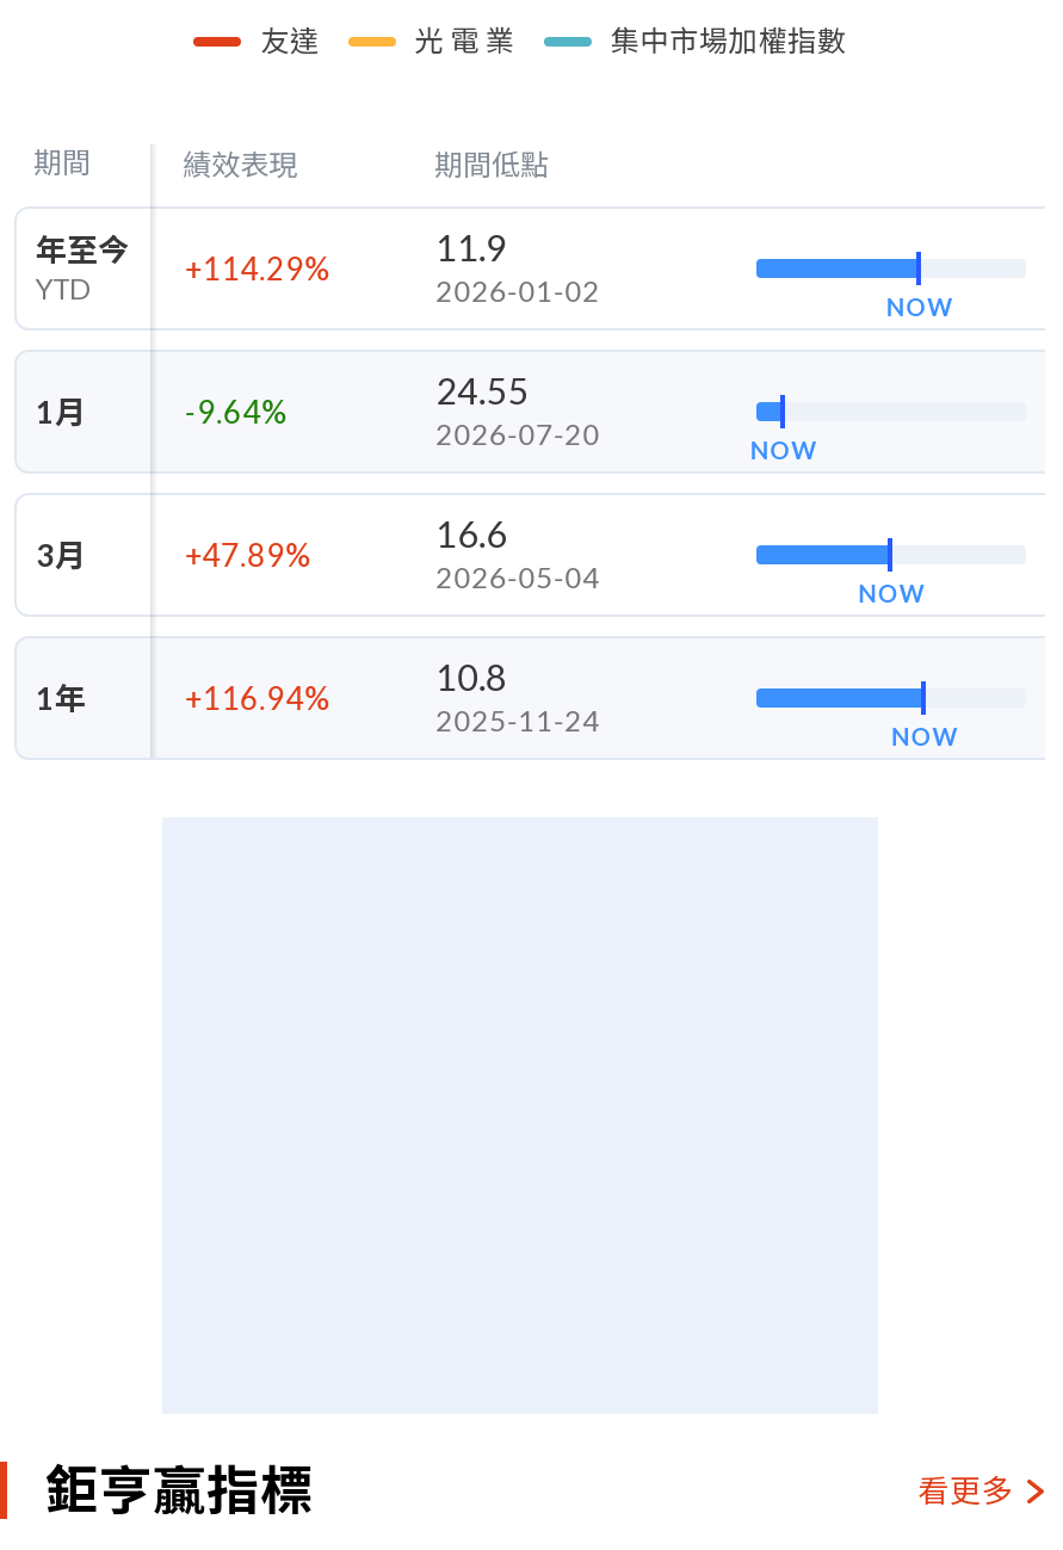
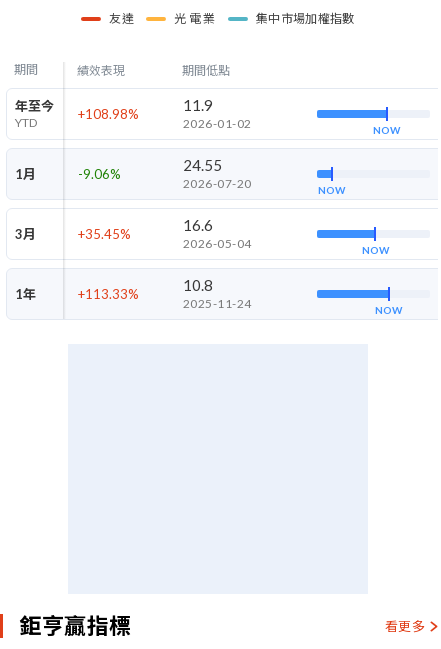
[36,229,331,286] 年至今 +114.29% -> [15,97,139,121] 年至今 +108.98%
[185,391,288,430] -9.64% -> [78,165,121,181] -9.06%
[185,535,312,573] +47.89% -> [78,225,131,241] +35.45%
[185,678,331,716] +116.94% -> [78,285,139,301] +113.33%

